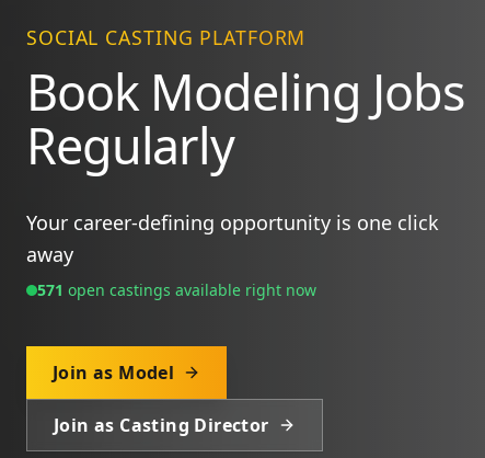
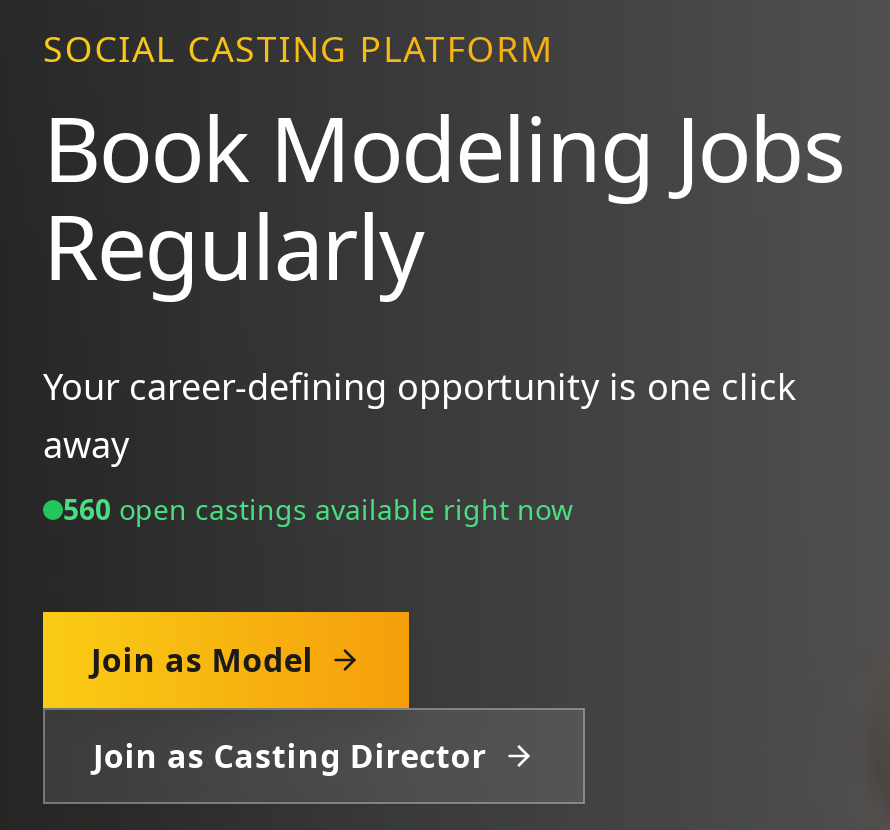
[37,280,316,300] 571 open castings available right now -> [63,490,573,528] 560 open castings available right now

